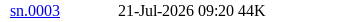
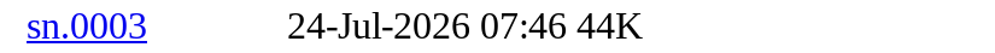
[118,2,266,19] 21-Jul-2026 09:20 44K -> [287,6,644,47] 24-Jul-2026 07:46 44K

